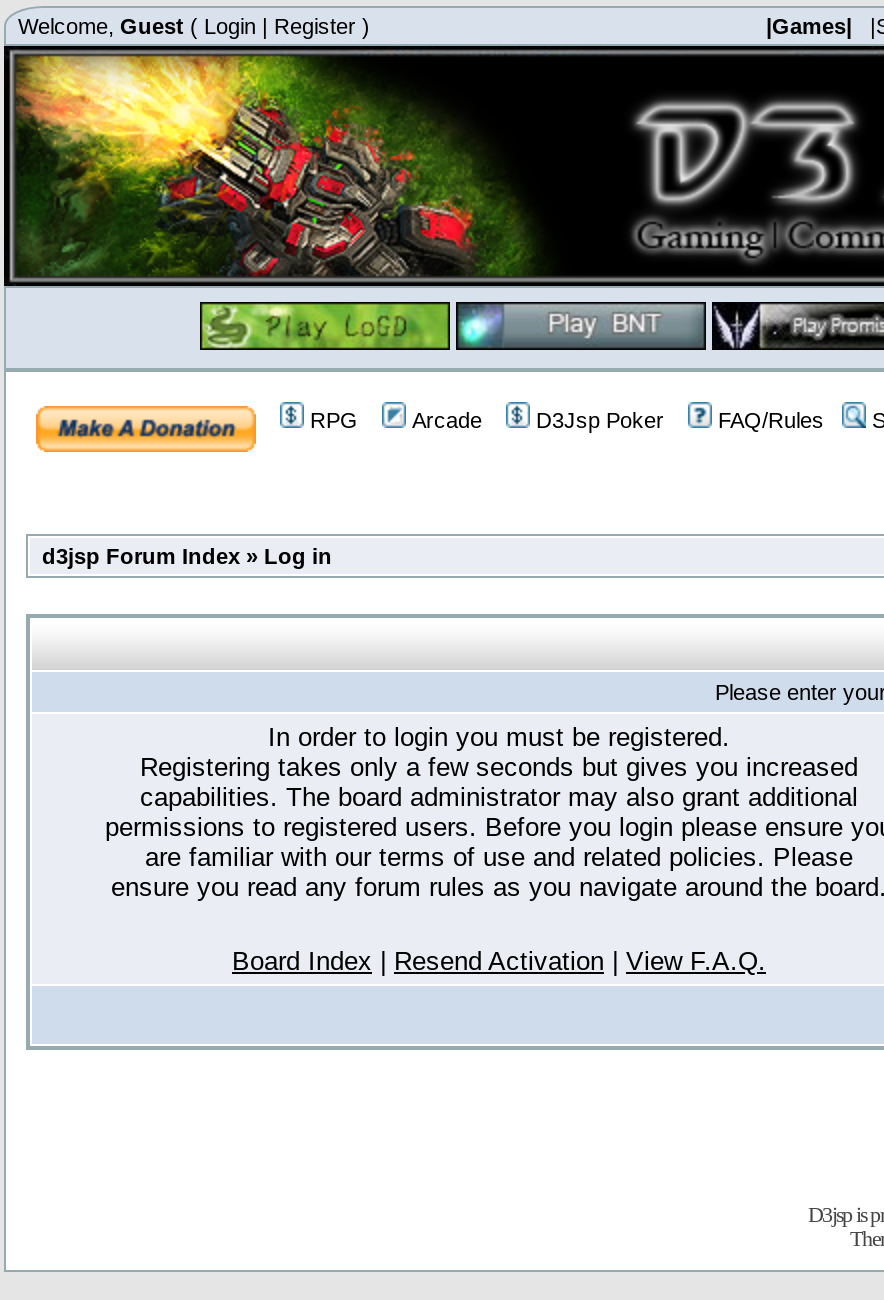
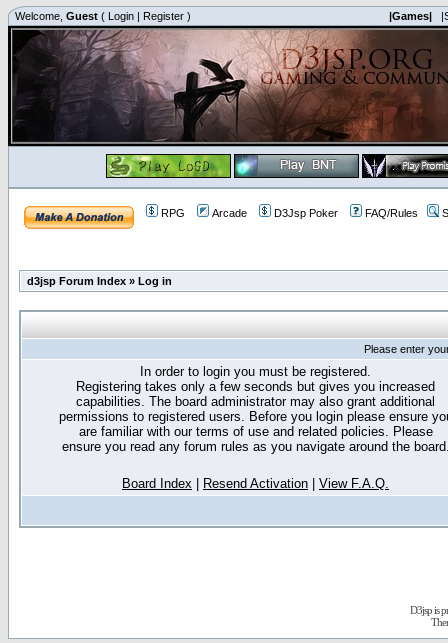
[14,54,878,278] [image] -> [13,29,445,141] [image]

